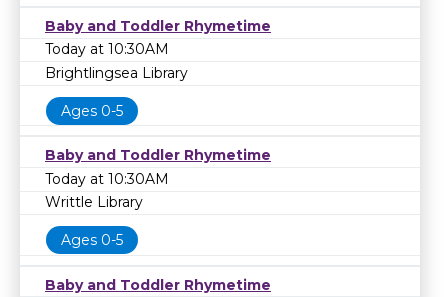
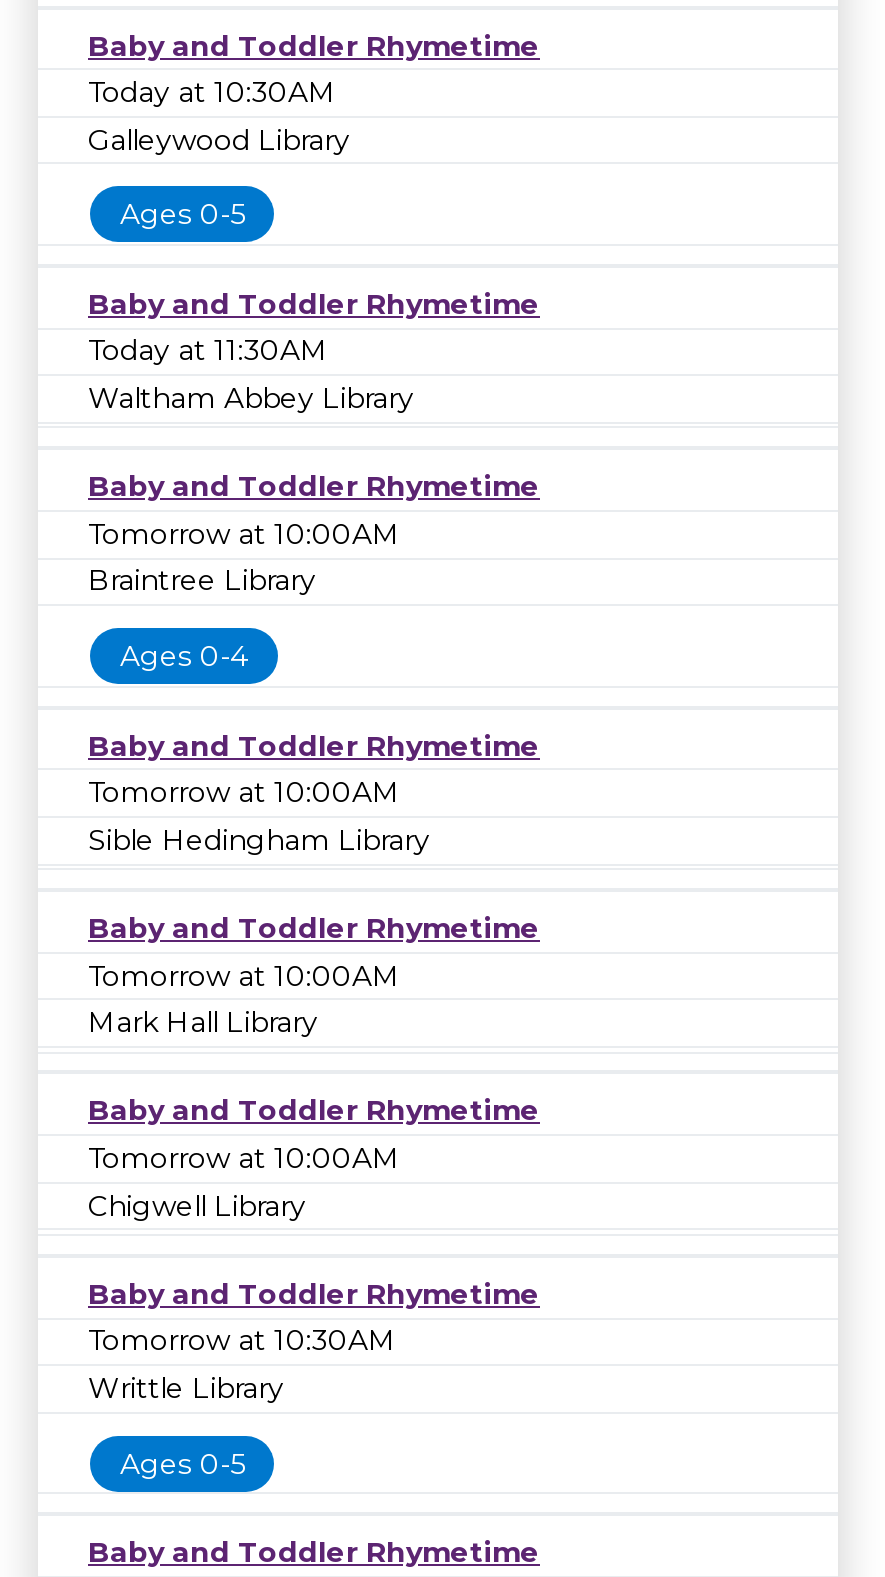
[45,64,188,82] Brightlingsea Library -> [88,122,350,158] Galleywood Library
[45,170,169,188] Today at 10:30AM -> [88,333,540,1359] Today at 11:30AM | Waltham Abbey Library | Baby and Toddler Rhymetime | Tomorrow at 10:00AM | Braintree Library | Ages 0-4 | Baby and Toddler Rhymetime | Tomorrow at 10:00AM | Sible Hedingham Library | Baby and Toddler Rhymetime | Tomorrow at 10:00AM | Mark Hall Library | Baby and Toddler Rhymetime | Tomorrow at 10:00AM | Chigwell Library | Baby and Toddler Rhymetime | Tomorrow at 10:30AM

